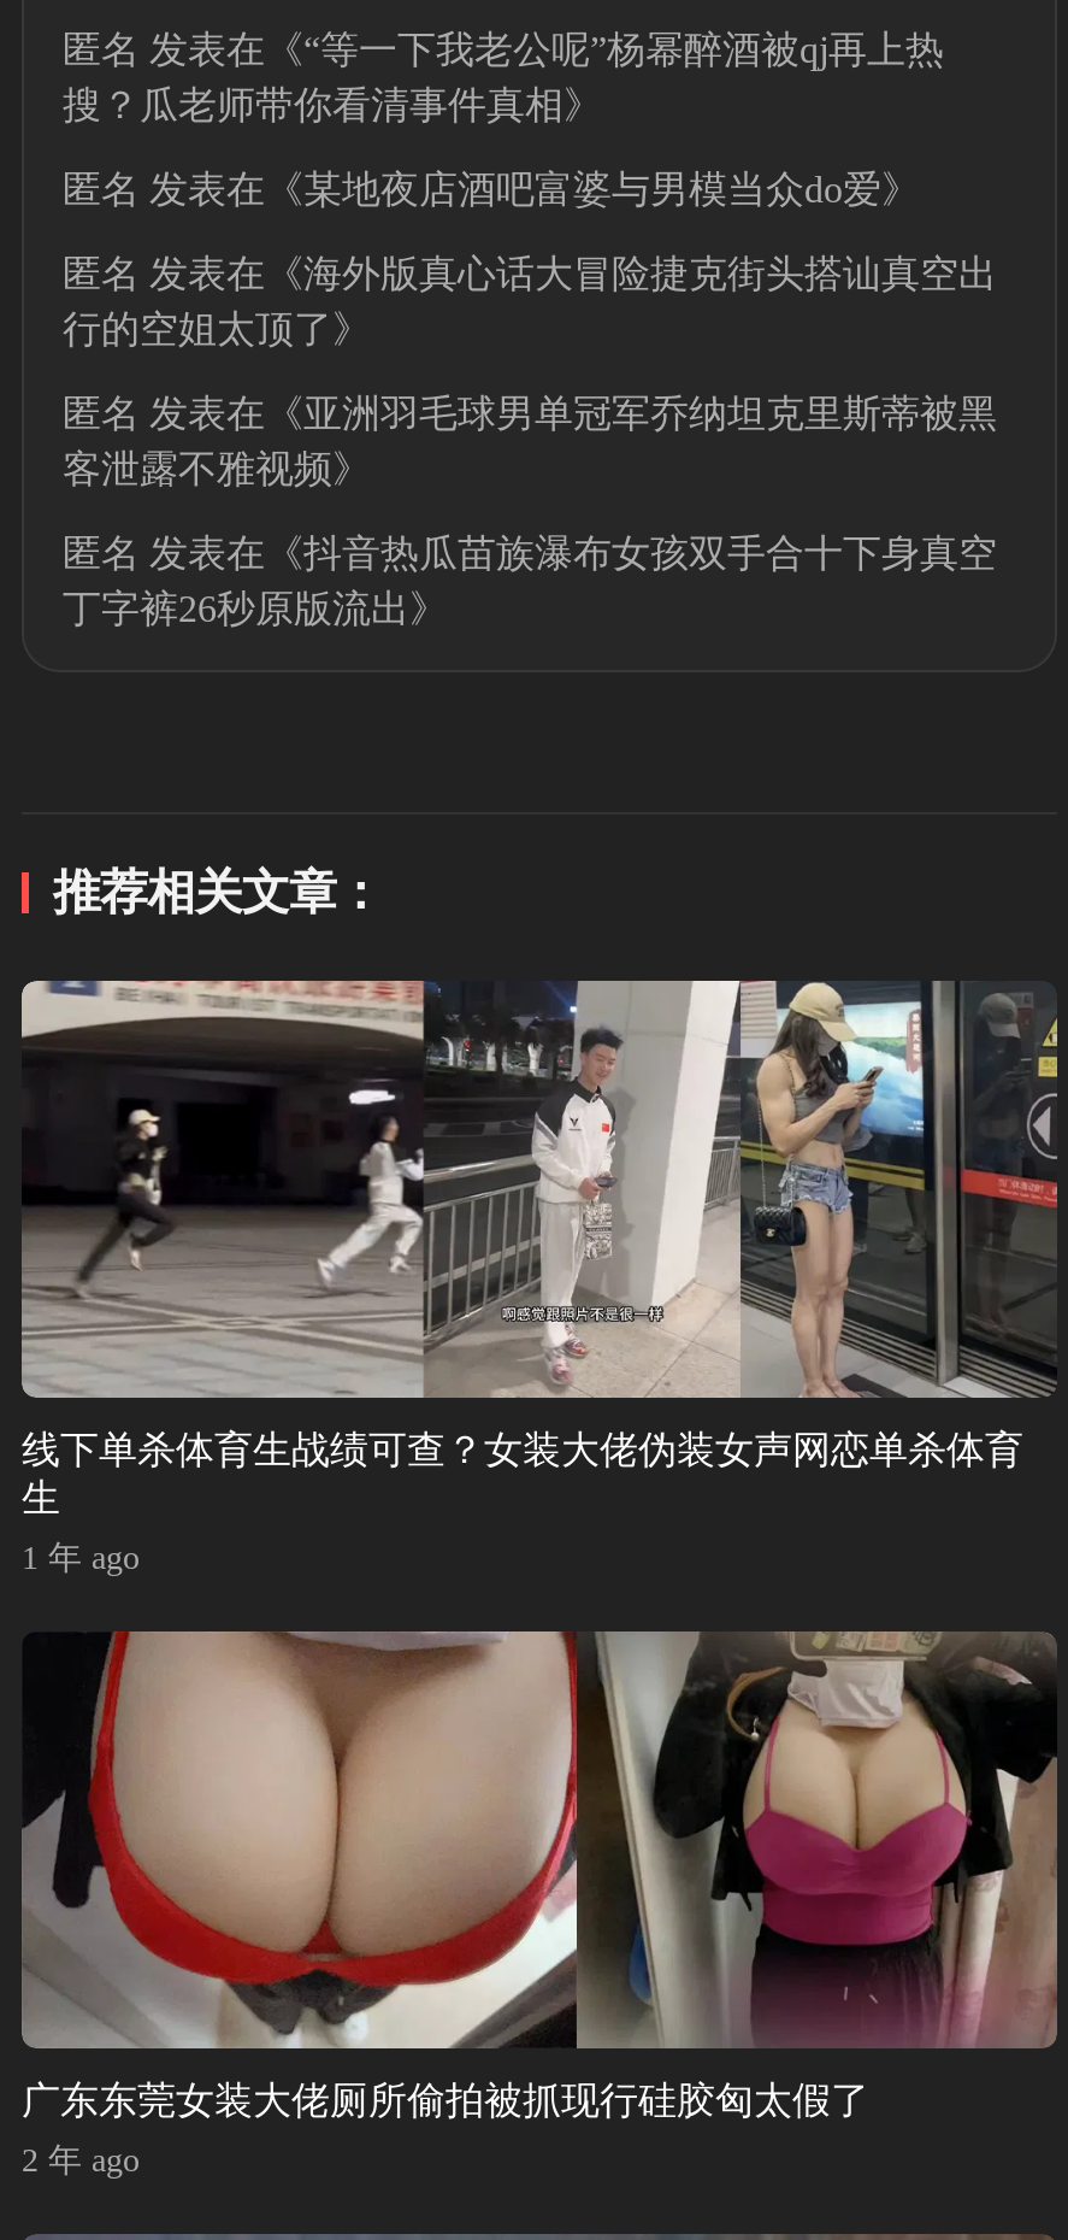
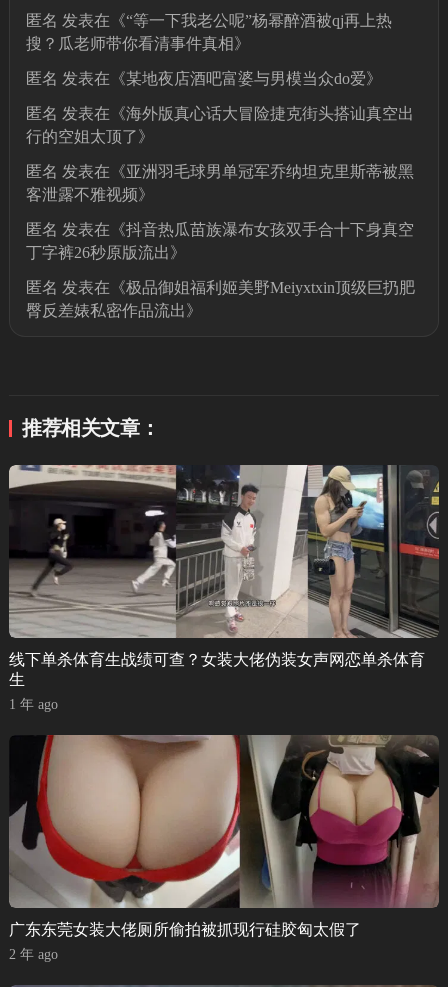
none -> [26,278,415,318] 匿名发表在《极品御姐福利姬美野Meiyxtxin顶级巨扔肥 | 臀反差婊私密作品流出》

